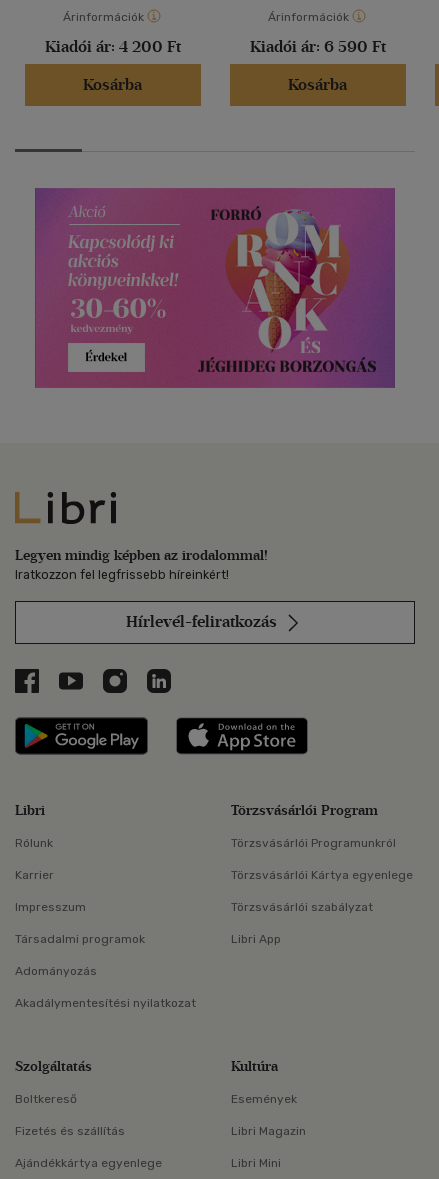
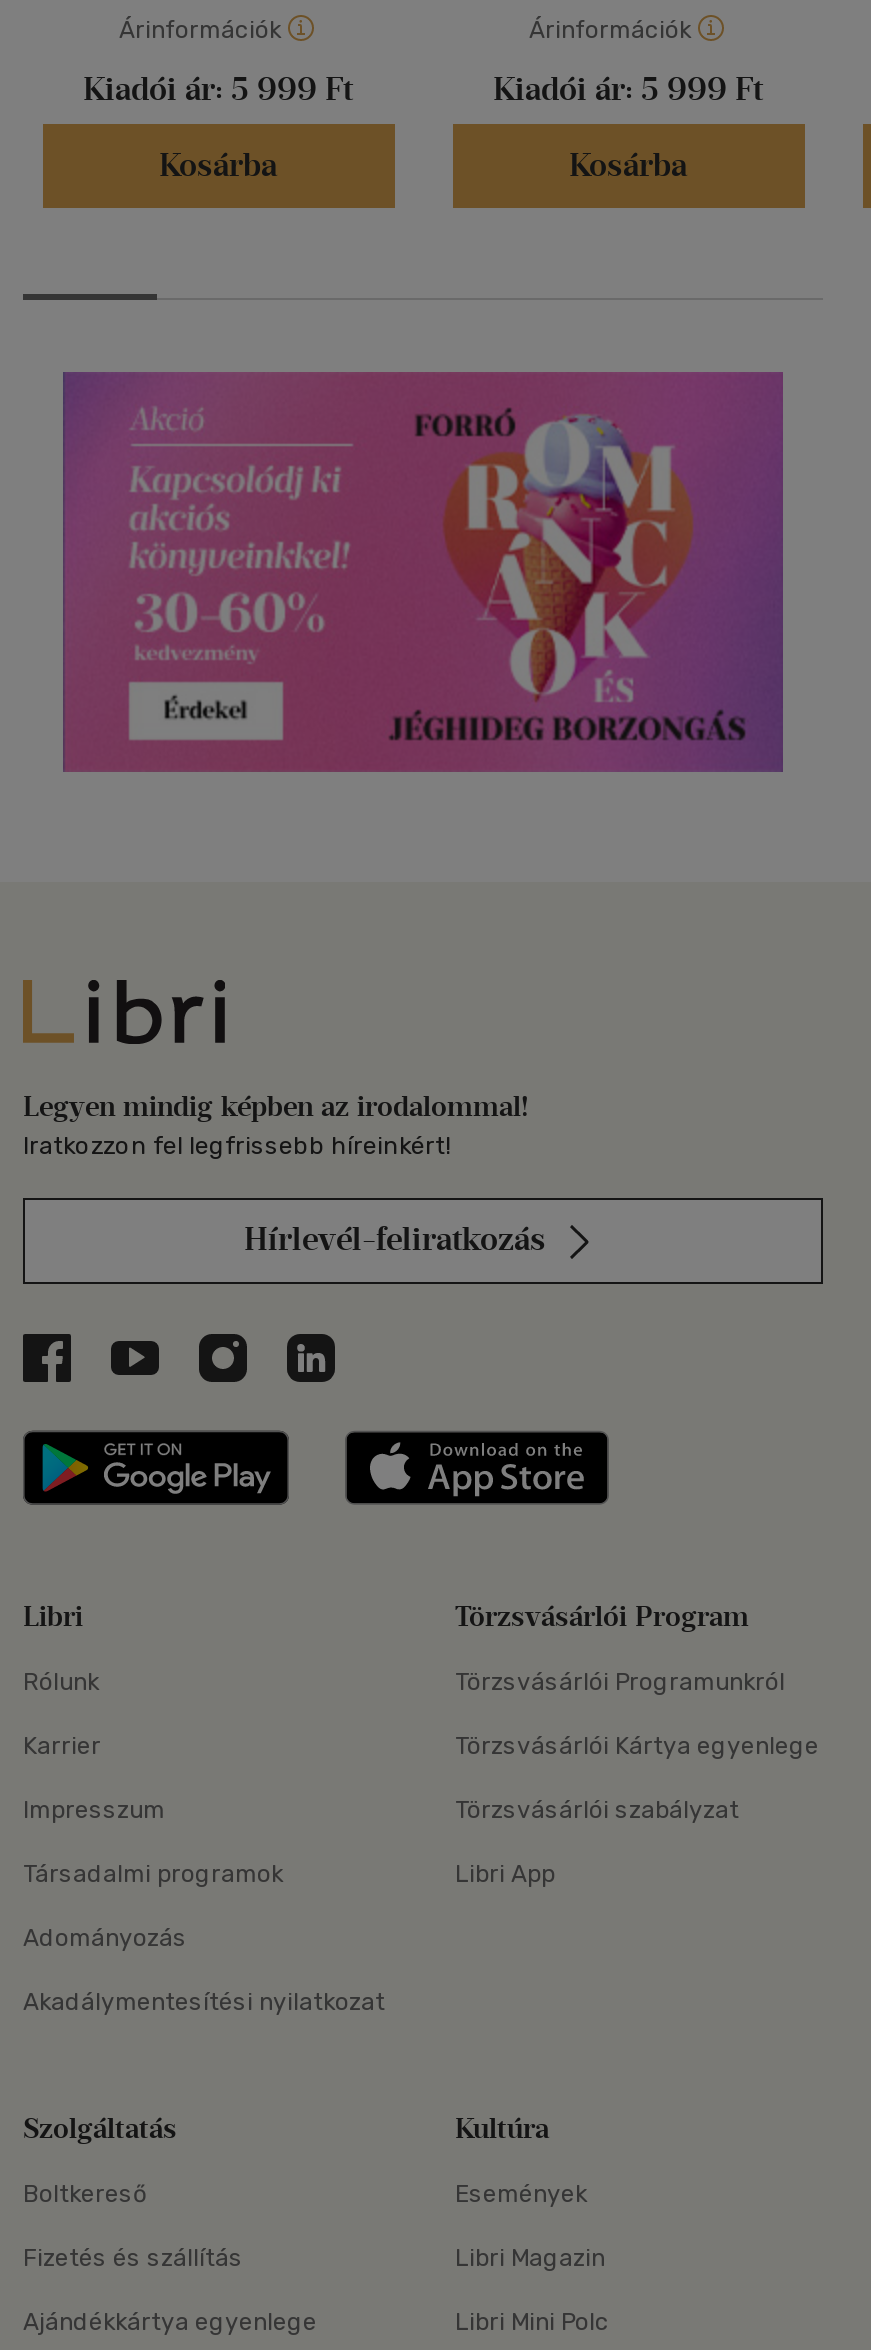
[44,37,180,56] Kiadói ár: 4 200 Ft -> [83,70,353,108] Kiadói ár: 5 999 Ft
[249,37,385,56] Kiadói ár: 6 590 Ft -> [493,70,763,108] Kiadói ár: 5 999 Ft
[231,1156,281,1170] Libri Mini -> [455,2308,609,2336] Libri Mini Polc

